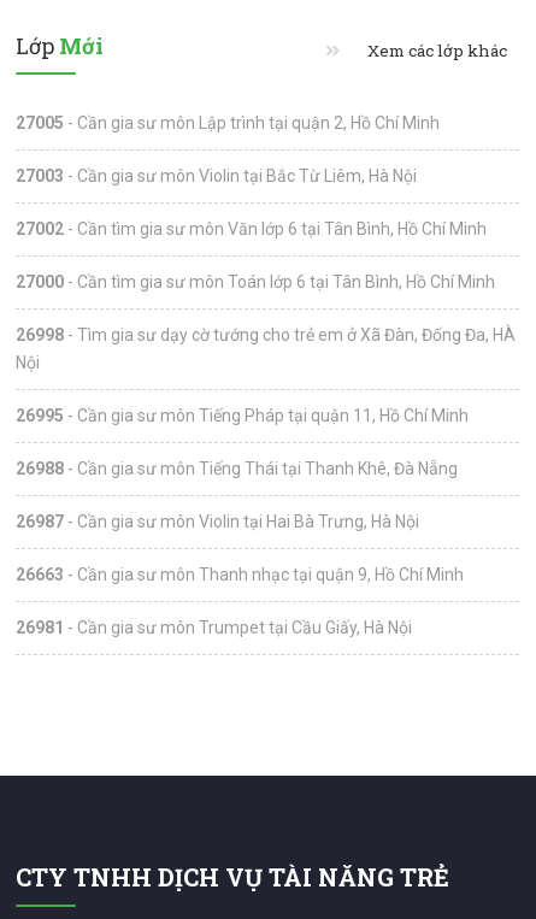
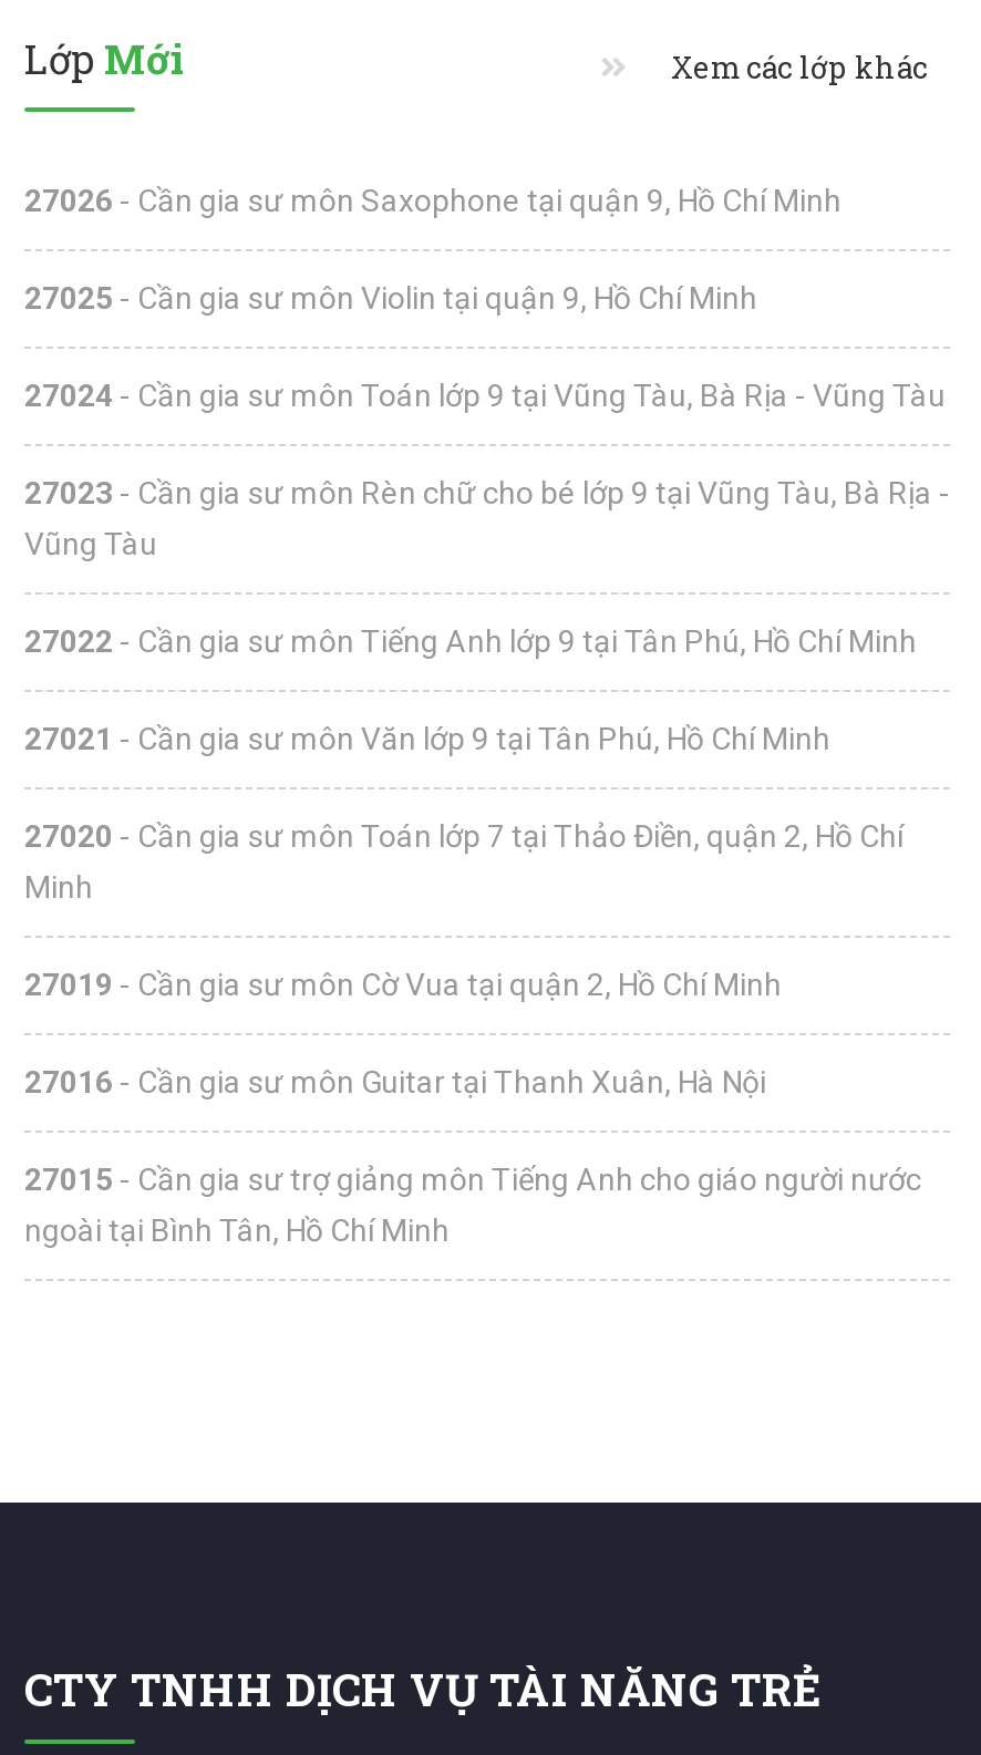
[16,113,440,132] 27005 - Cần gia sư môn Lập trình tại quận 2, Hồ Chí Minh -> [24,183,841,218] 27026 - Cần gia sư môn Saxophone tại quận 9, Hồ Chí Minh
[16,166,417,185] 27003 - Cần gia sư môn Violin tại Bắc Từ Liêm, Hà Nội -> [24,280,757,316] 27025 - Cần gia sư môn Violin tại quận 9, Hồ Chí Minh
[16,219,487,238] 27002 - Cần tìm gia sư môn Văn lớp 6 tại Tân Bình, Hồ Chí Minh -> [24,378,946,413] 27024 - Cần gia sư môn Toán lớp 9 tại Vũng Tàu, Bà Rịa - Vũng Tàu
[16,272,495,291] 27000 - Cần tìm gia sư môn Toán lớp 6 tại Tân Bình, Hồ Chí Minh -> [24,475,950,561] 27023 - Cần gia sư môn Rèn chữ cho bé lớp 9 tại Vũng Tàu, Bà Rịa - | Vũng Tàu
[16,325,516,372] 26998 - Tìm gia sư dạy cờ tướng cho trẻ em ở Xã Đàn, Đống Đa, HÀ | Nội -> [24,623,917,659] 27022 - Cần gia sư môn Tiếng Anh lớp 9 tại Tân Phú, Hồ Chí Minh
[16,405,469,425] 26995 - Cần gia sư môn Tiếng Pháp tại quận 11, Hồ Chí Minh -> [24,721,830,756] 27021 - Cần gia sư môn Văn lớp 9 tại Tân Phú, Hồ Chí Minh
[16,458,458,478] 26988 - Cần gia sư môn Tiếng Thái tại Thanh Khê, Đà Nẵng -> [24,818,903,905] 27020 - Cần gia sư môn Toán lớp 7 tại Thảo Điền, quận 2, Hồ Chí | Minh
[16,511,419,531] 26987 - Cần gia sư môn Violin tại Hai Bà Trưng, Hà Nội -> [24,967,782,1002] 27019 - Cần gia sư môn Cờ Vua tại quận 2, Hồ Chí Minh
[16,564,464,584] 26663 - Cần gia sư môn Thanh nhạc tại quận 9, Hồ Chí Minh -> [24,1064,766,1100] 27016 - Cần gia sư môn Guitar tại Thanh Xuân, Hà Nội
[16,617,412,637] 26981 - Cần gia sư môn Trumpet tại Cầu Giấy, Hà Nội -> [24,1162,921,1248] 27015 - Cần gia sư trợ giảng môn Tiếng Anh cho giáo người nước | ngoài tại Bình Tân, Hồ Chí Minh

